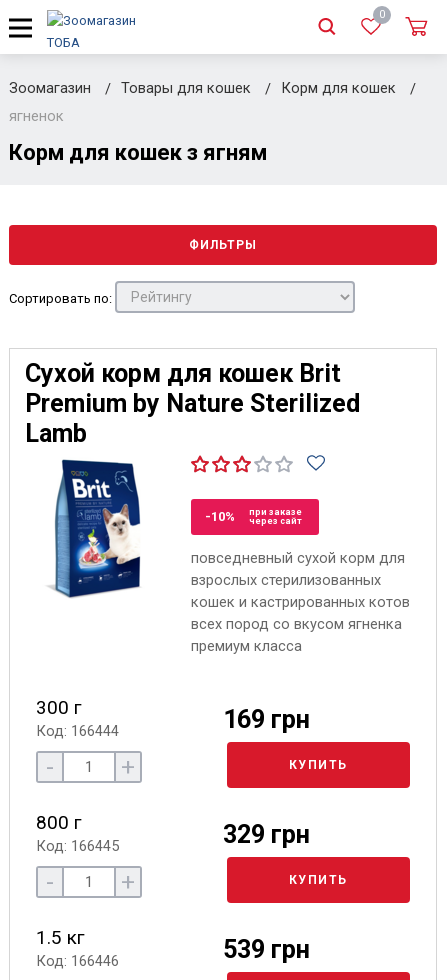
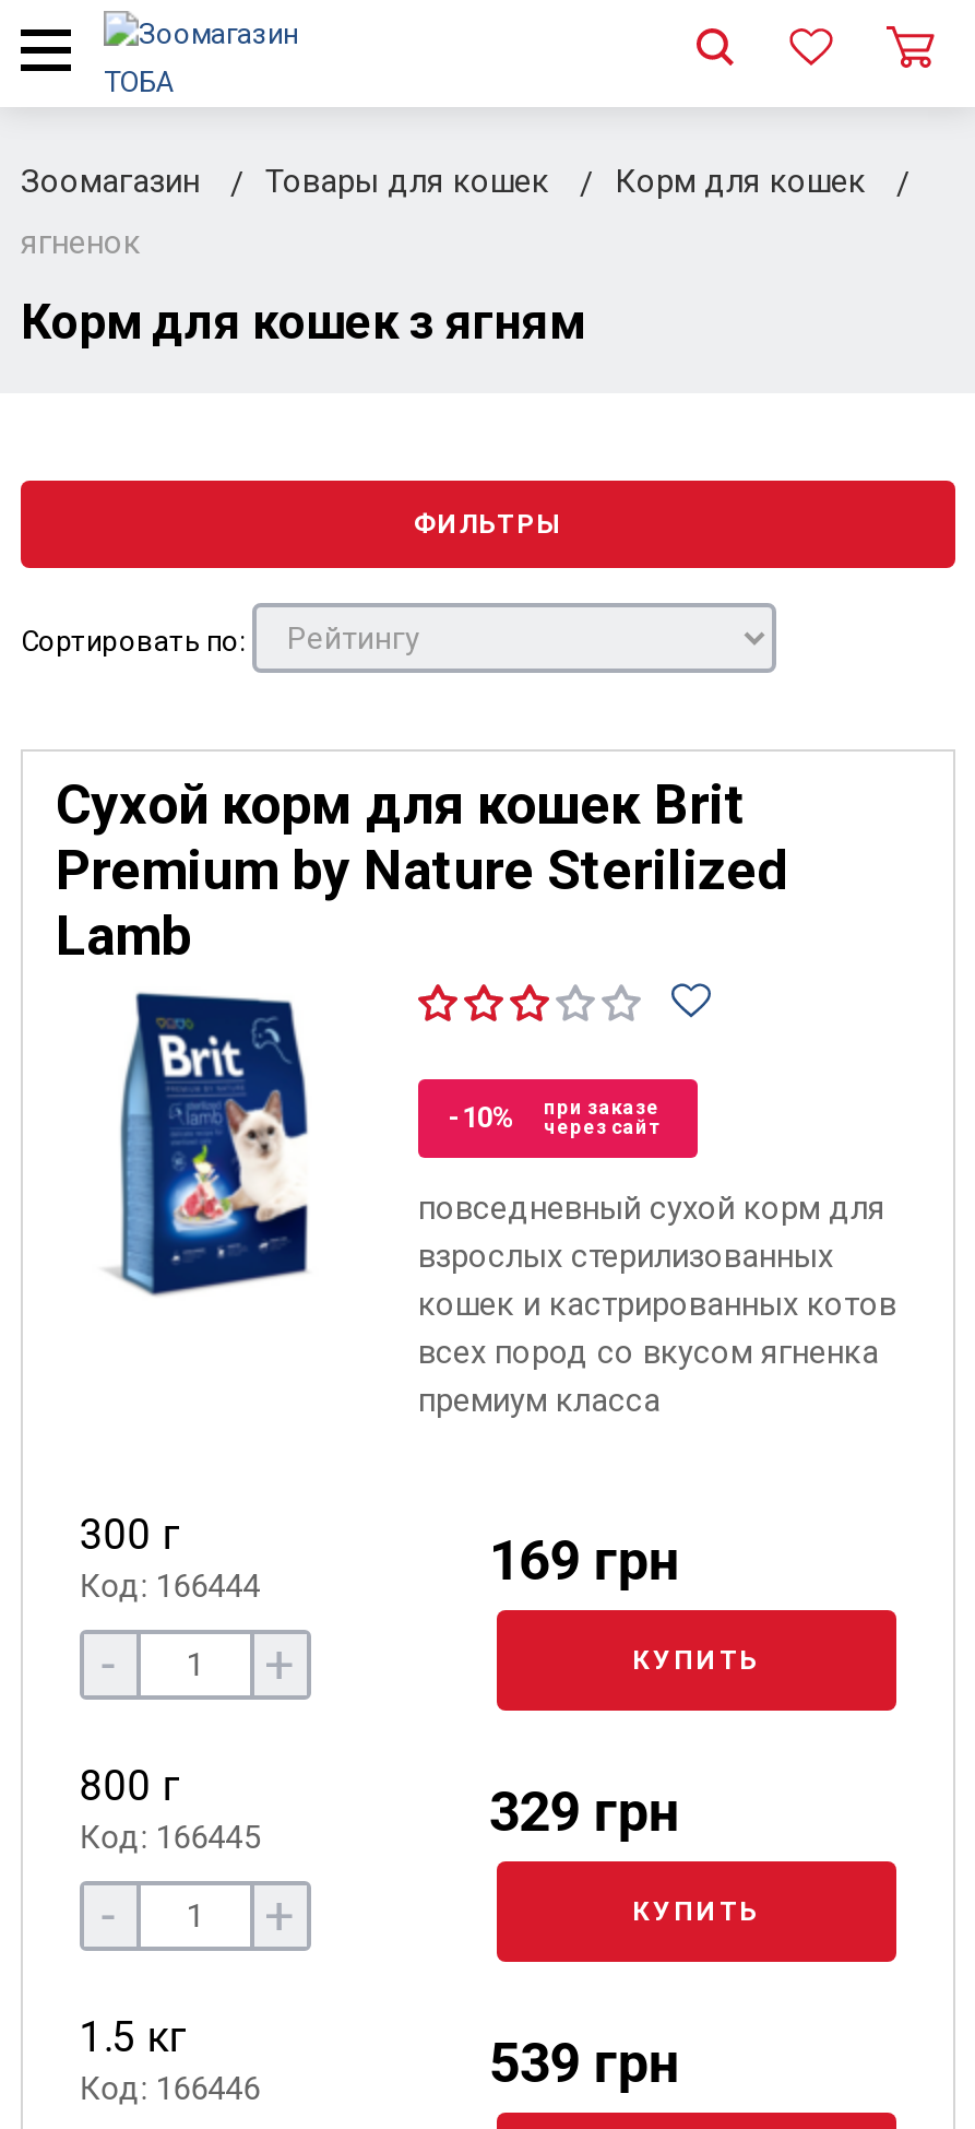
[379,8,385,21] 0 -> none

